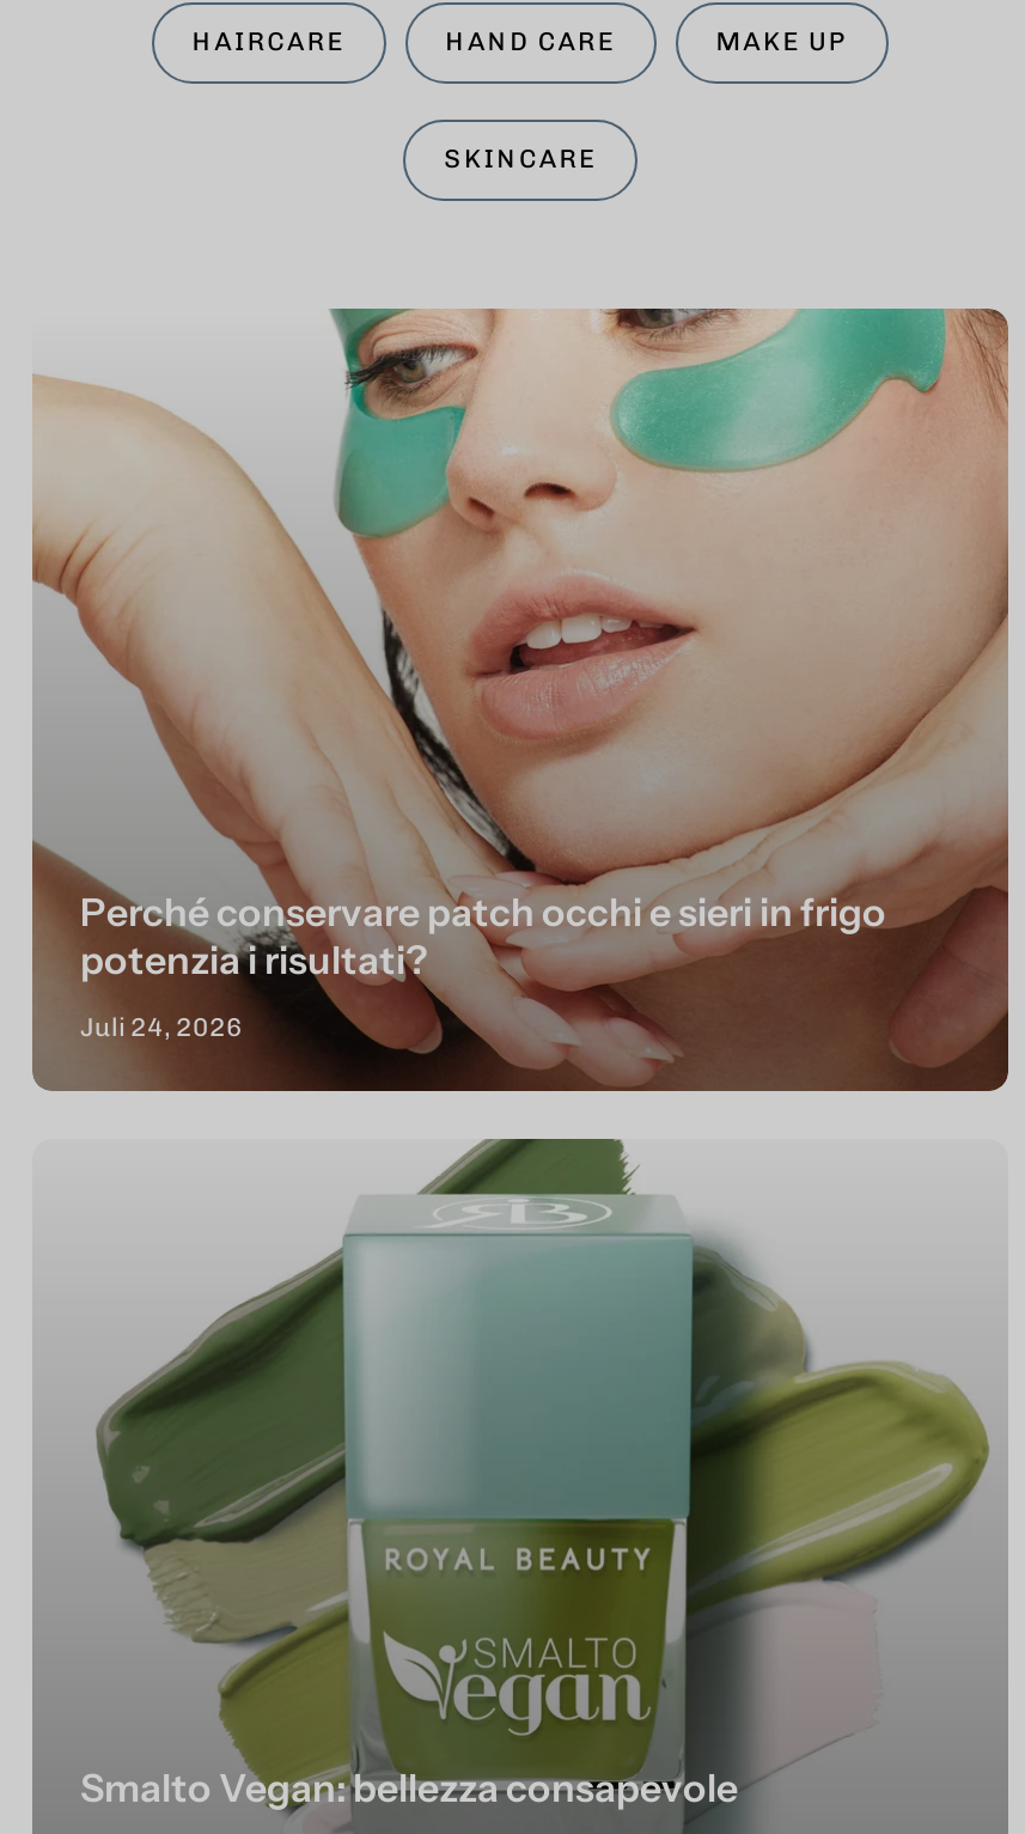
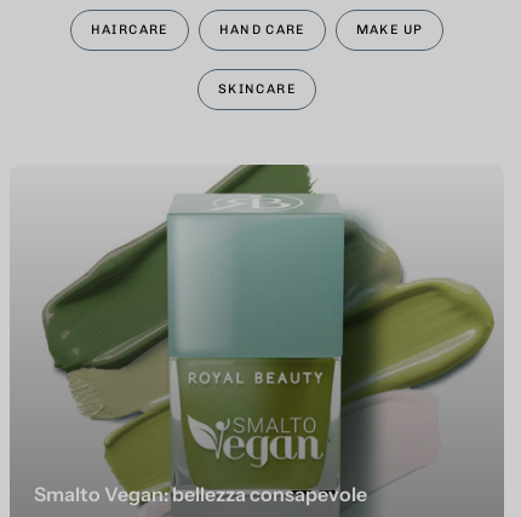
[32,306,1011,1096] [image] | Perché conservare patch occhi e sieri in frigo | potenzia i risultati? | Juli 24, 2026 -> none

